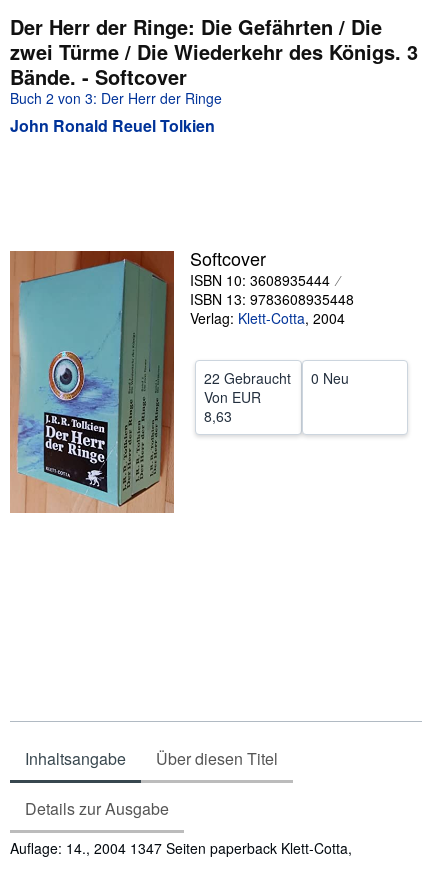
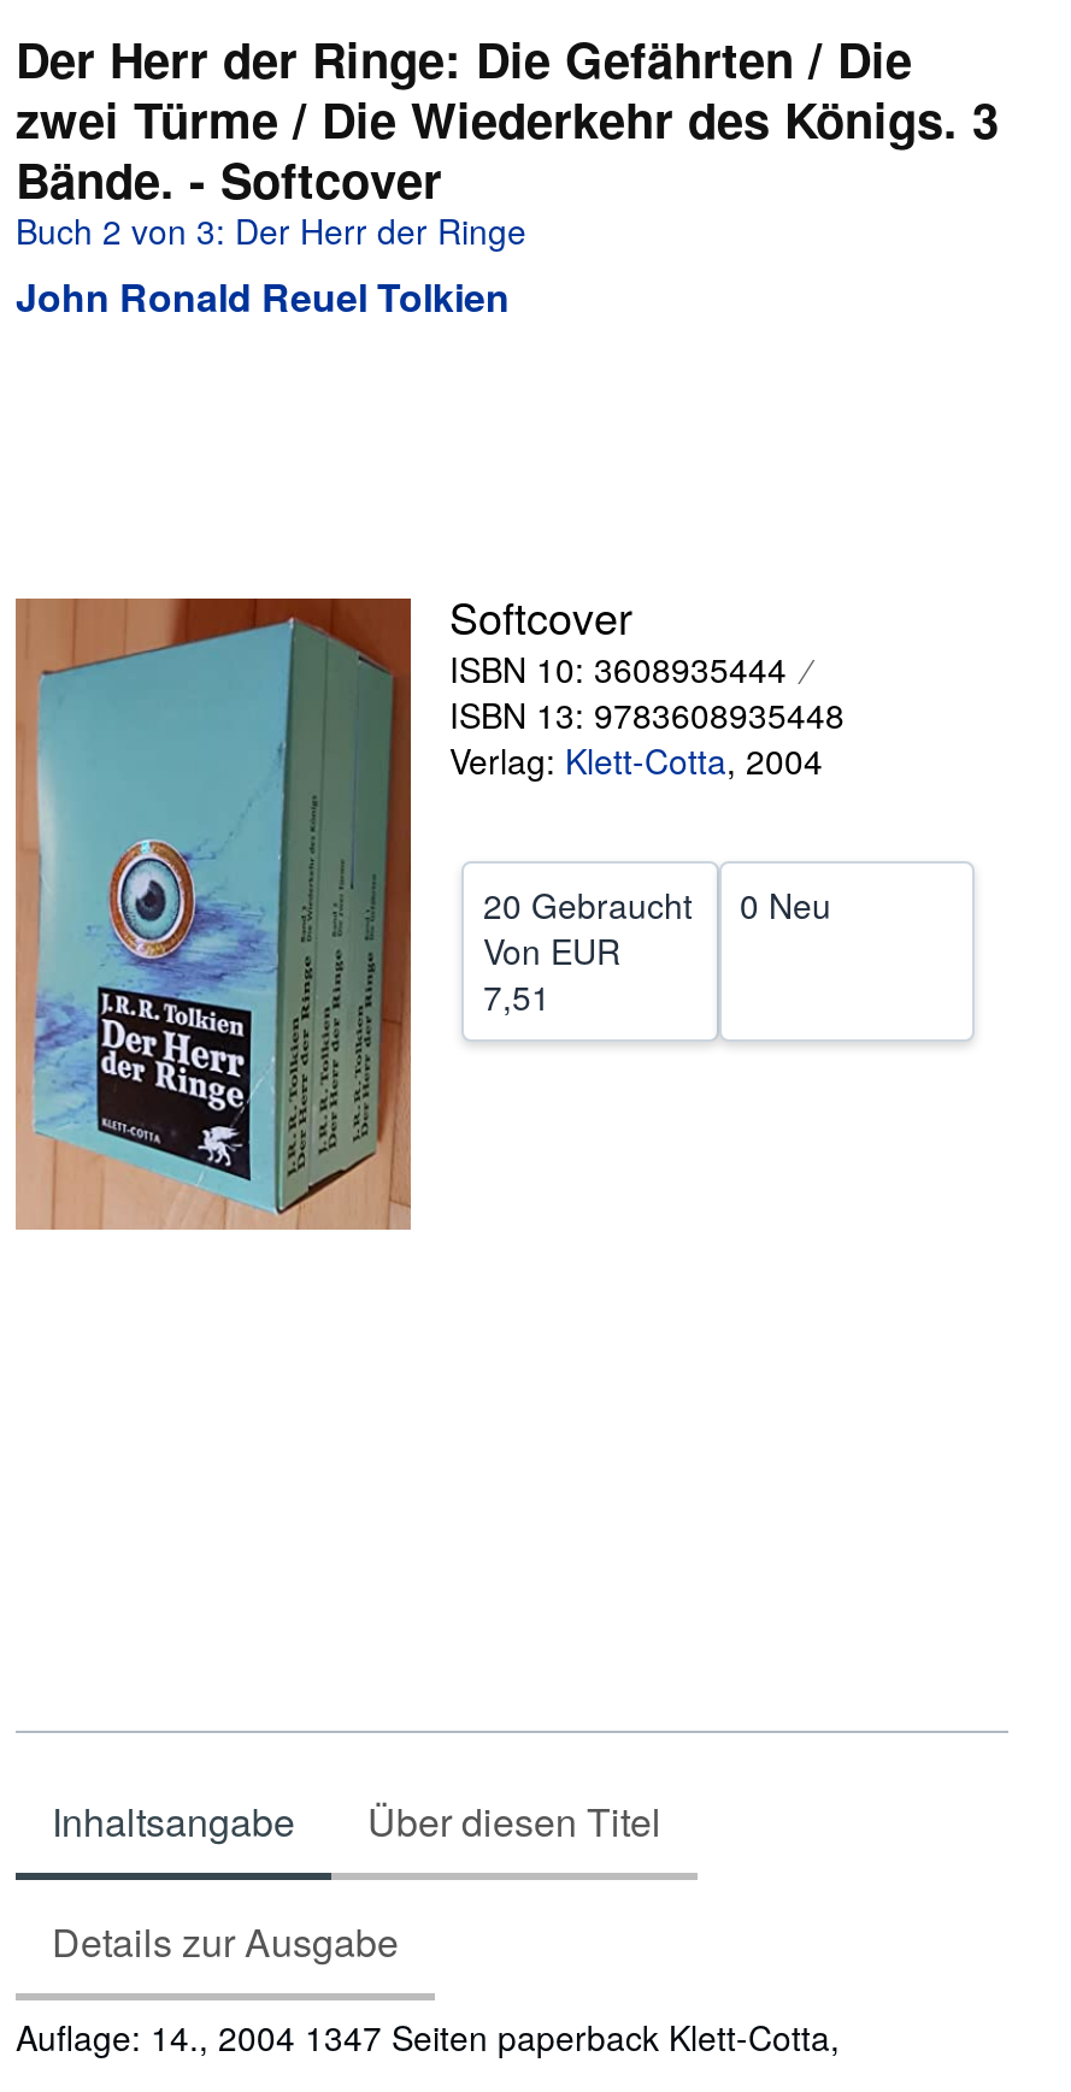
[204,368,348,388] 22 Gebraucht 0 Neu -> [483,880,831,929] 20 Gebraucht 0 Neu
[204,406,232,426] 8,63 -> [483,972,551,1020] 7,51

